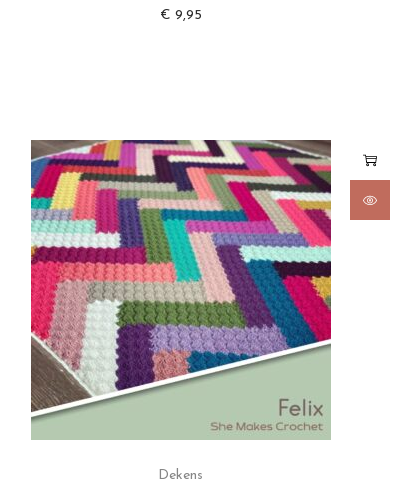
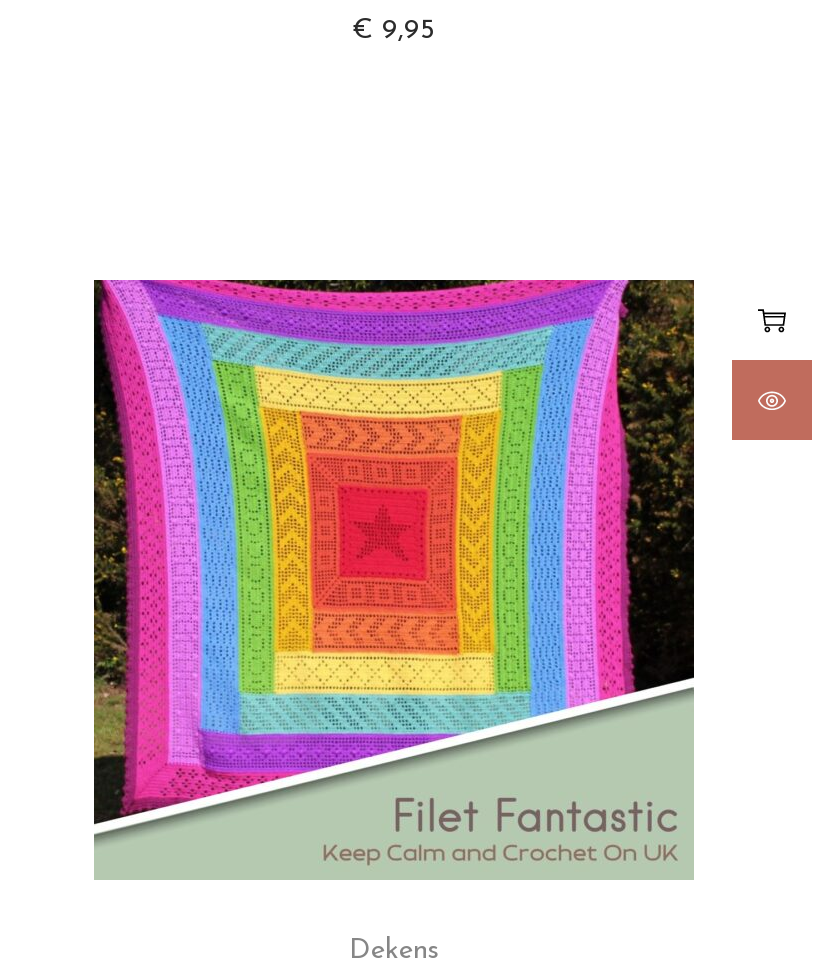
[30,139,332,415] [image] -> [92,278,696,864] [image]

